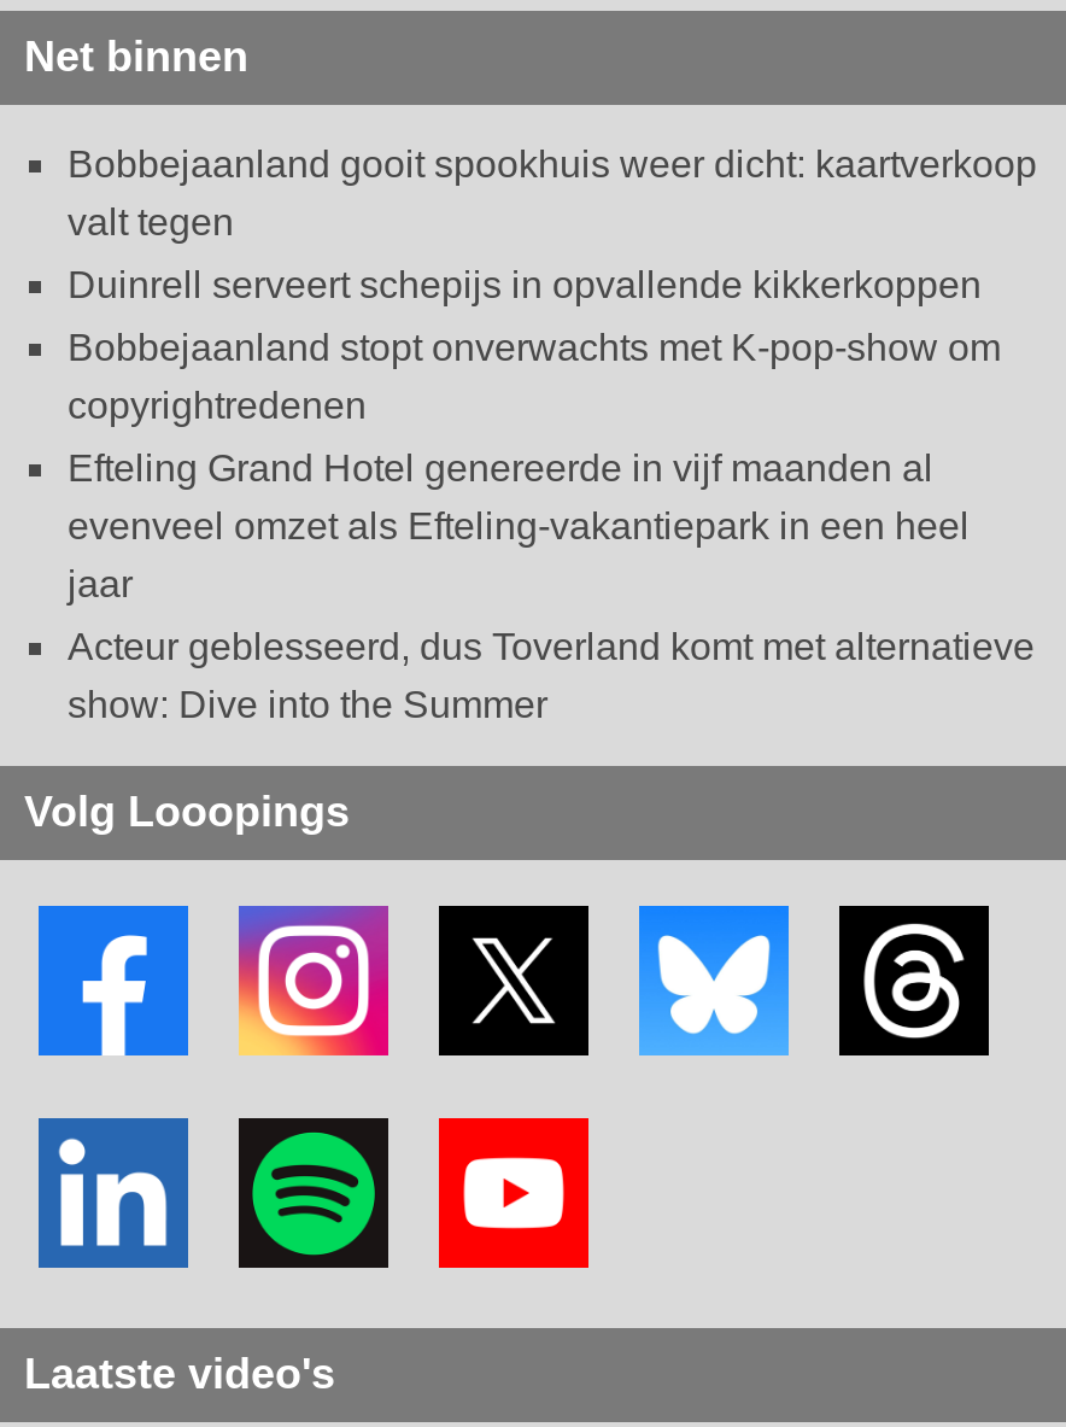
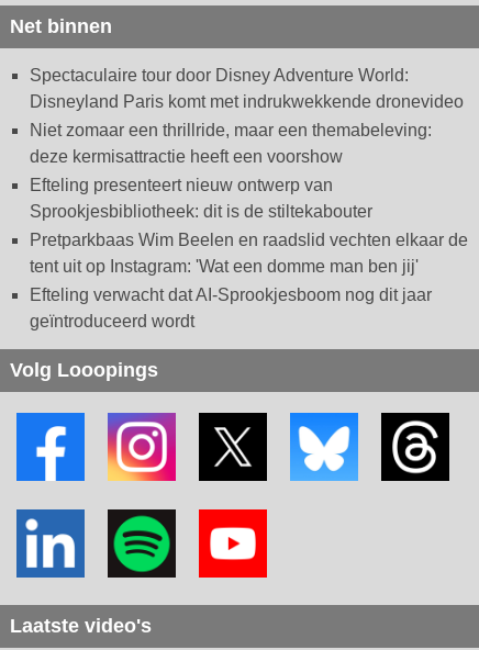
[68,142,1037,241] Bobbejaanland gooit spookhuis weer dicht: kaartverkoop | valt tegen -> [30,65,464,110] Spectaculaire tour door Disney Adventure World: | Disneyland Paris komt met indrukwekkende dronevideo
[68,263,982,304] Duinrell serveert schepijs in opvallende kikkerkoppen -> [30,120,432,165] Niet zomaar een thrillride, maar een themabeleving: | deze kermisattractie heeft een voorshow
[68,326,1001,425] Bobbejaanland stopt onverwachts met K-pop-show om | copyrightredenen -> [30,175,372,220] Efteling presenteert nieuw ontwerp van | Sprookjesbibliotheek: dit is de stiltekabouter
[68,446,970,603] Efteling Grand Hotel genereerde in vijf maanden al | evenveel omzet als Efteling-vakantiepark in een heel | jaar -> [30,230,468,275] Pretparkbaas Wim Beelen en raadslid vechten elkaar de | tent uit op Instagram: 'Wat een domme man ben jij'
[68,625,1035,724] Acteur geblesseerd, dus Toverland komt met alternatieve | show: Dive into the Summer -> [30,285,432,330] Efteling verwacht dat AI-Sprookjesboom nog dit jaar | geïntroduceerd wordt

